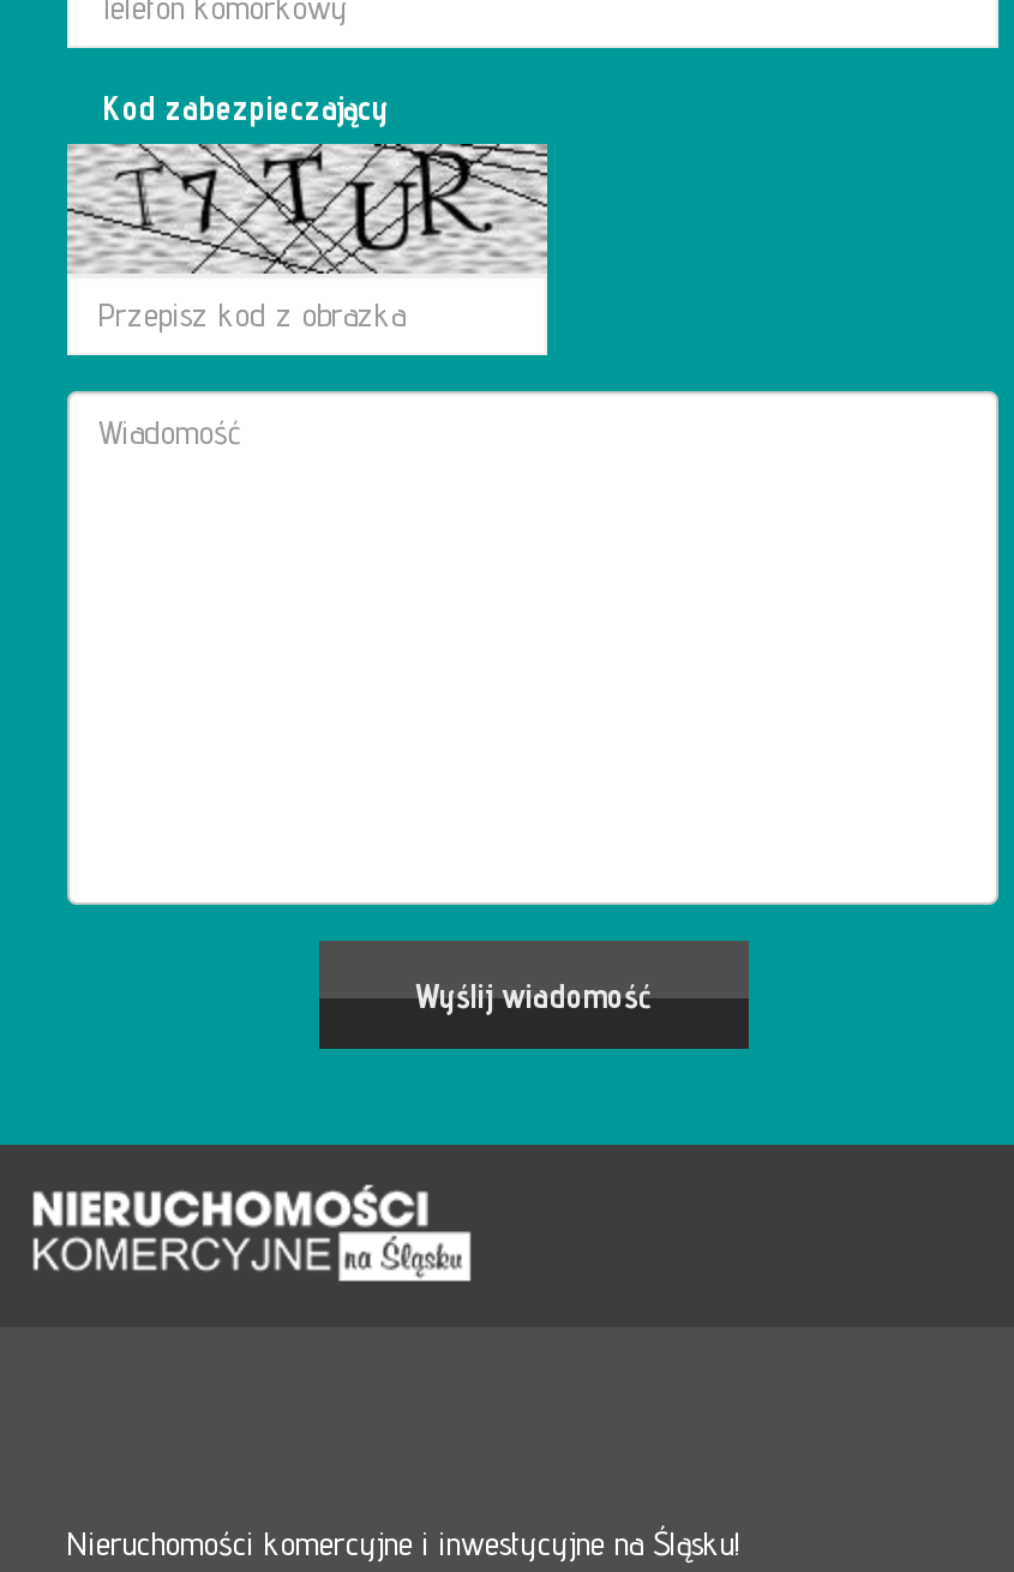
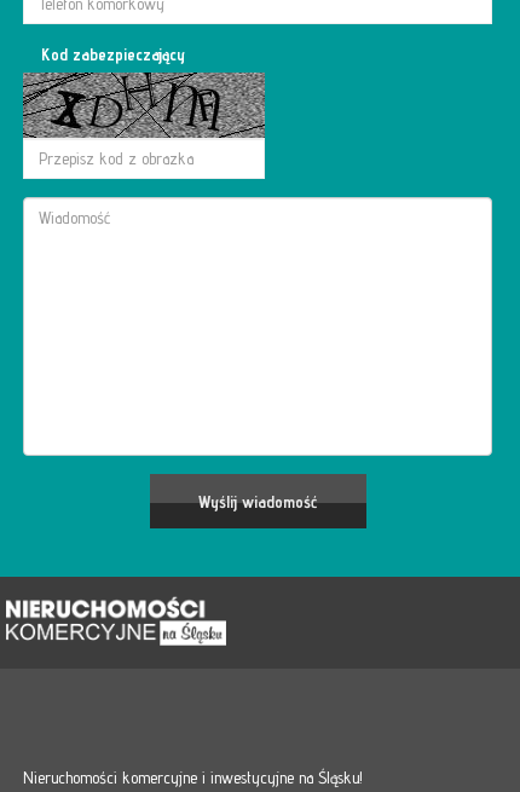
[65,142,550,274] [image] -> [23,71,265,139] [image]

